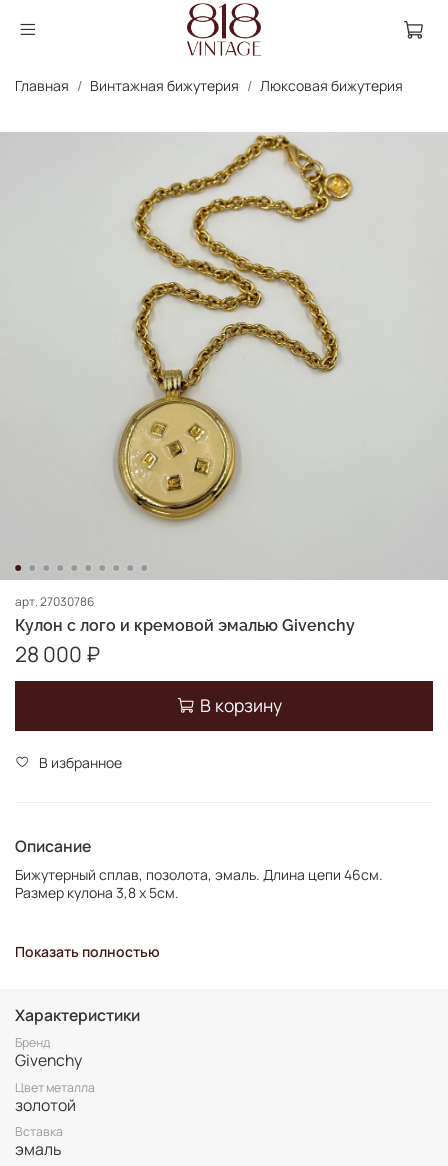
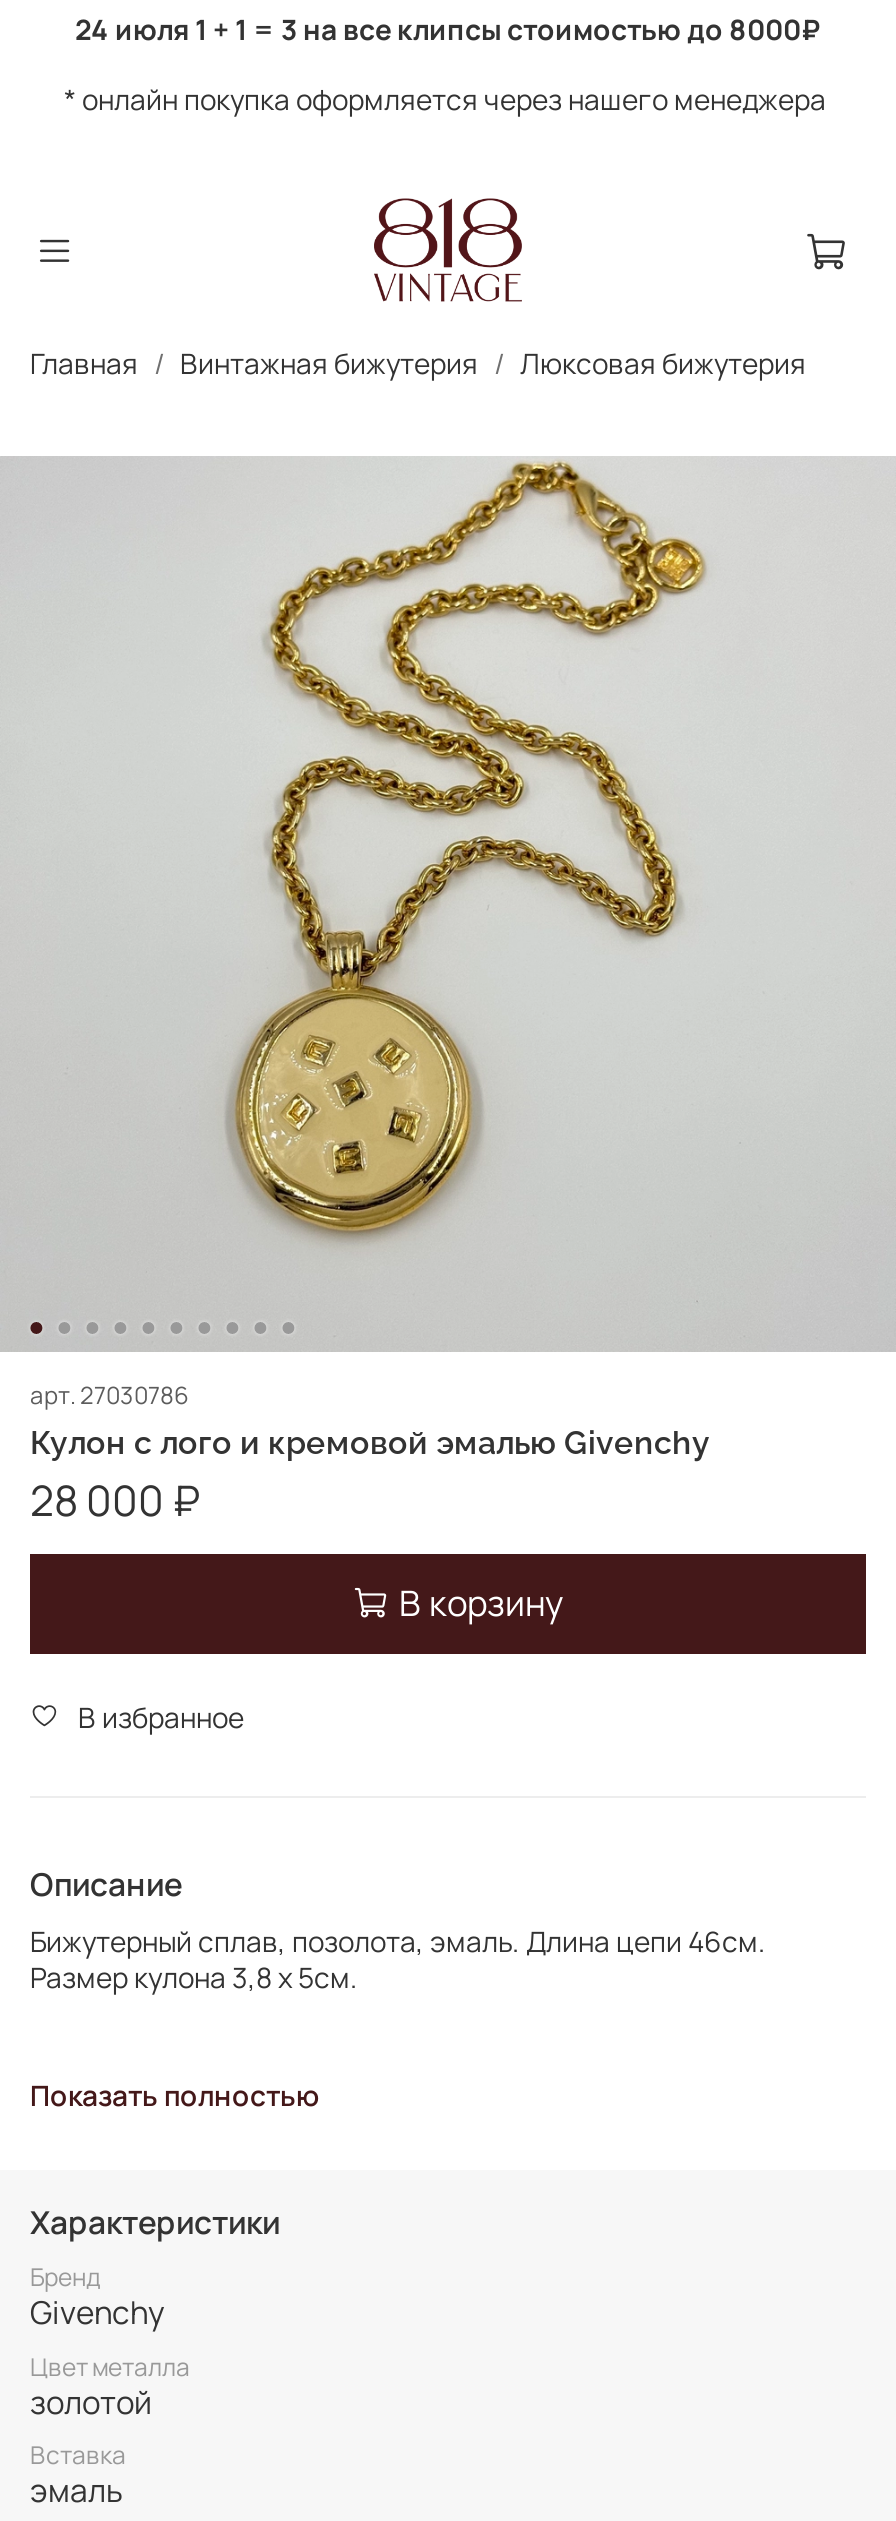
none -> [64,10,832,118] 24 июля 1 + 1 = 3 на все клипсы стоимостью до 8000₽ | * онлайн покупка оформляется через нашего менеджера

